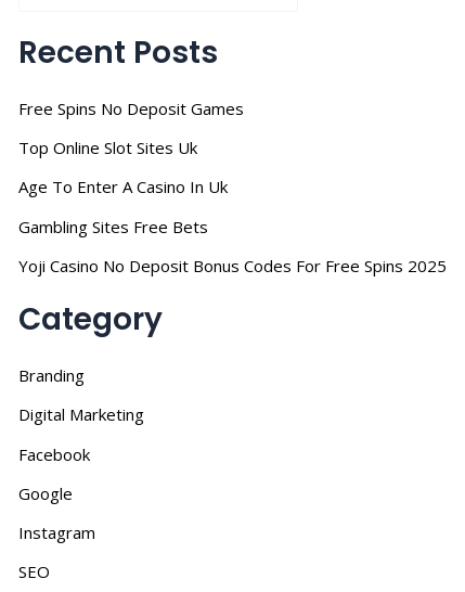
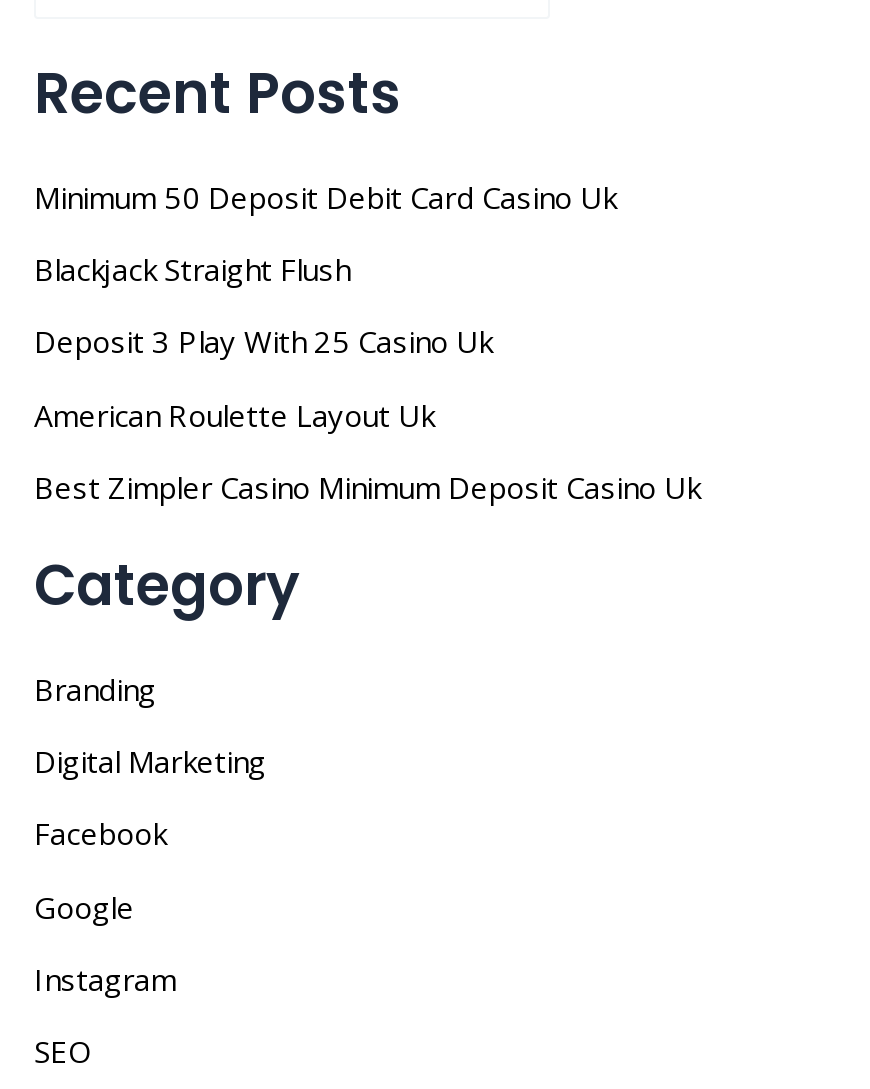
[18,97,244,119] Free Spins No Deposit Games -> [34,176,616,216] Minimum 50 Deposit Debit Card Casino Uk
[18,137,197,158] Top Online Slot Sites Uk -> [34,249,350,289] Blackjack Straight Flush
[18,176,228,198] Age To Enter A Casino In Uk -> [34,322,492,362] Deposit 3 Play With 25 Casino Uk
[18,215,208,237] Gambling Sites Free Bets -> [34,394,434,434] American Roulette Layout Uk
[18,255,447,276] Yoji Casino No Deposit Bonus Codes For Free Spins 2025 -> [34,467,700,507] Best Zimpler Casino Minimum Deposit Casino Uk

